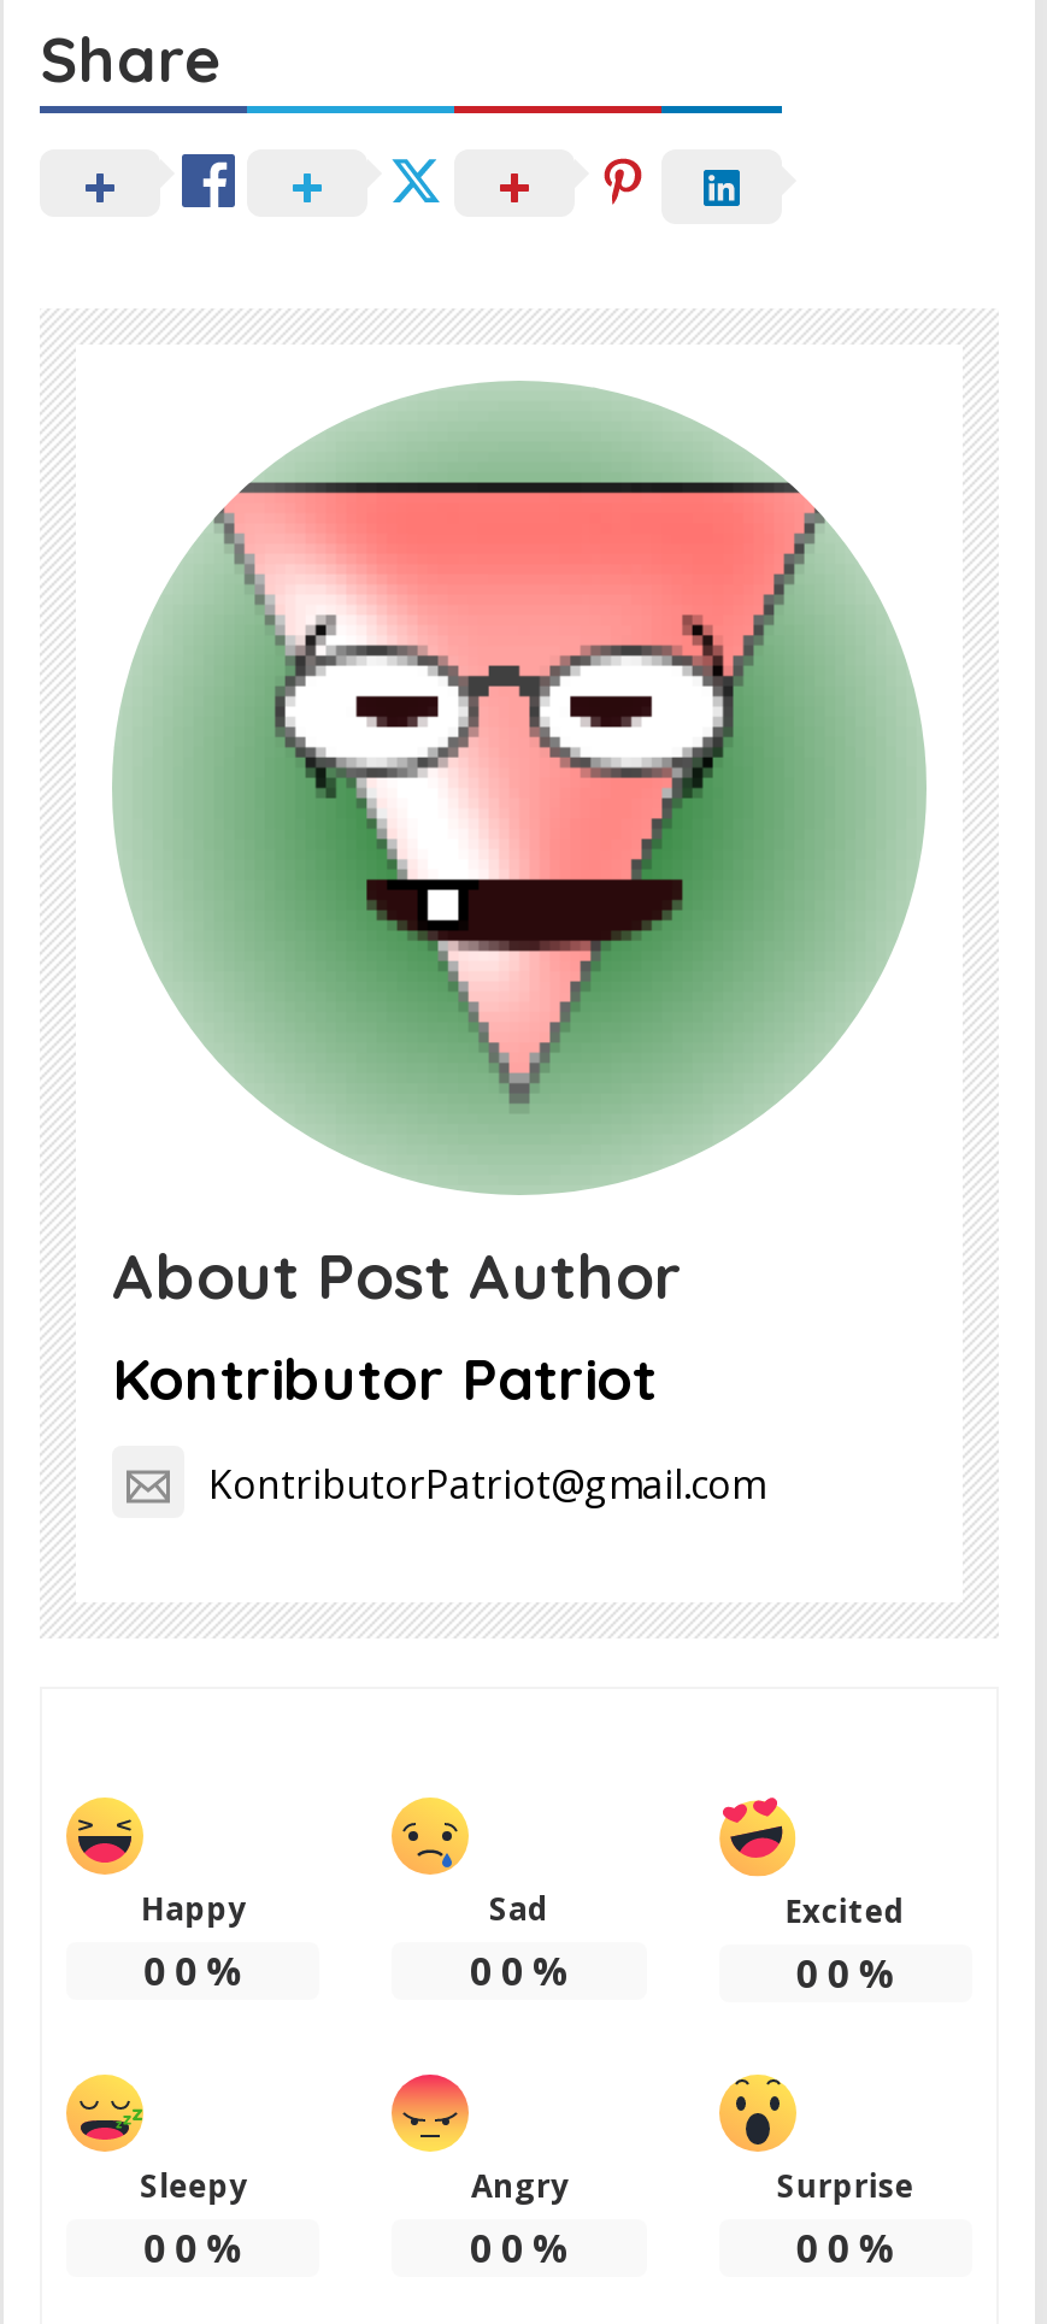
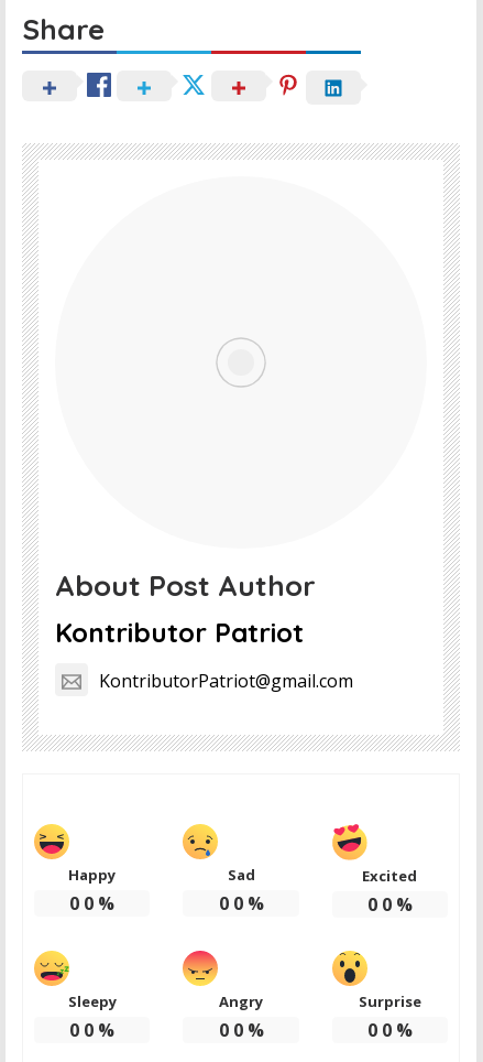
[112,381,927,1195] [image] -> none

